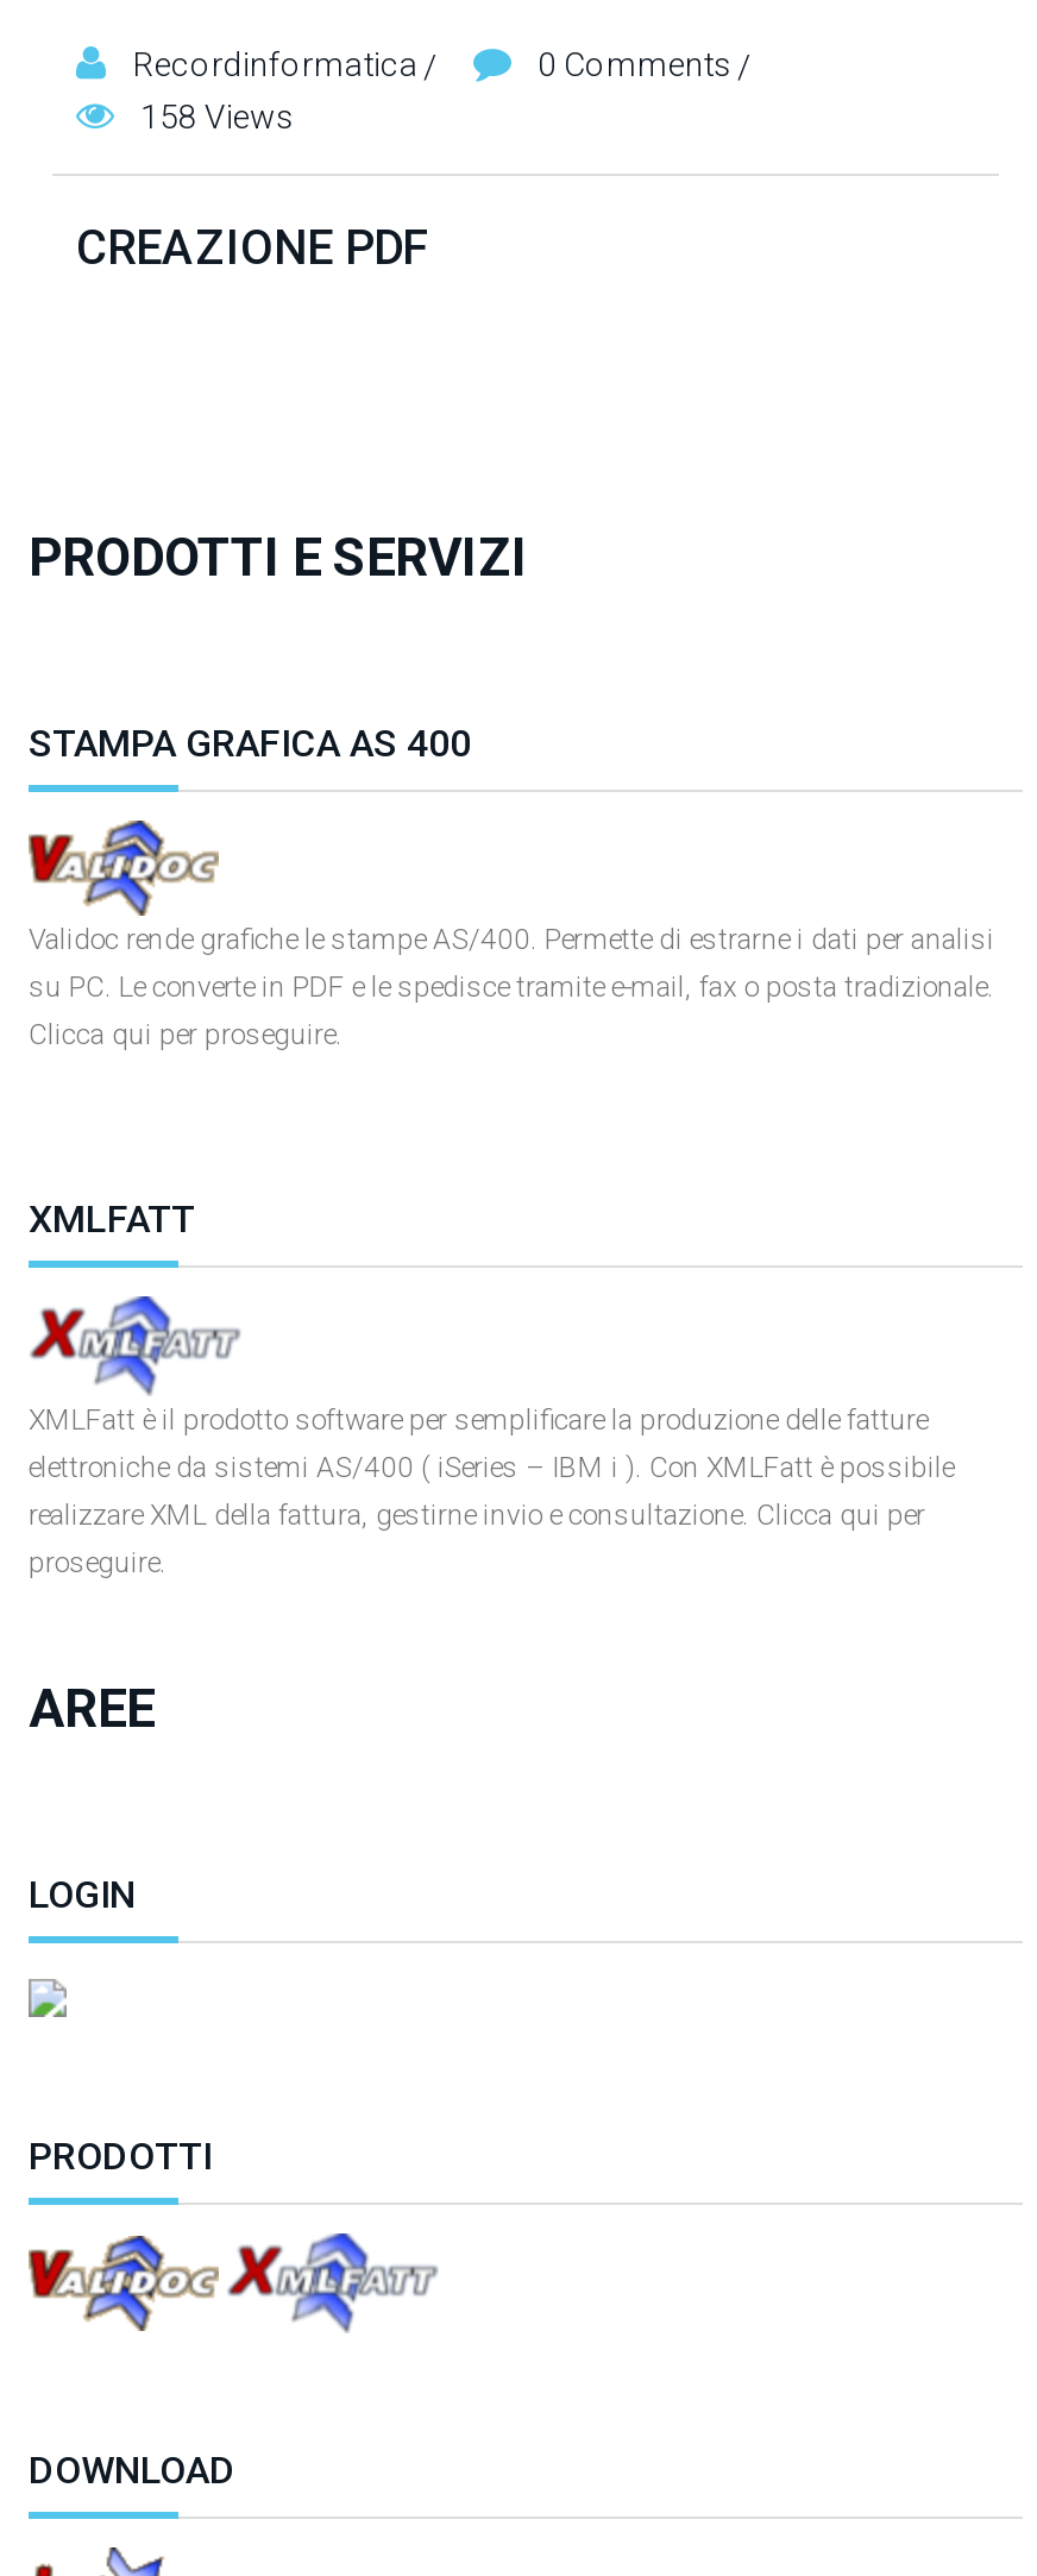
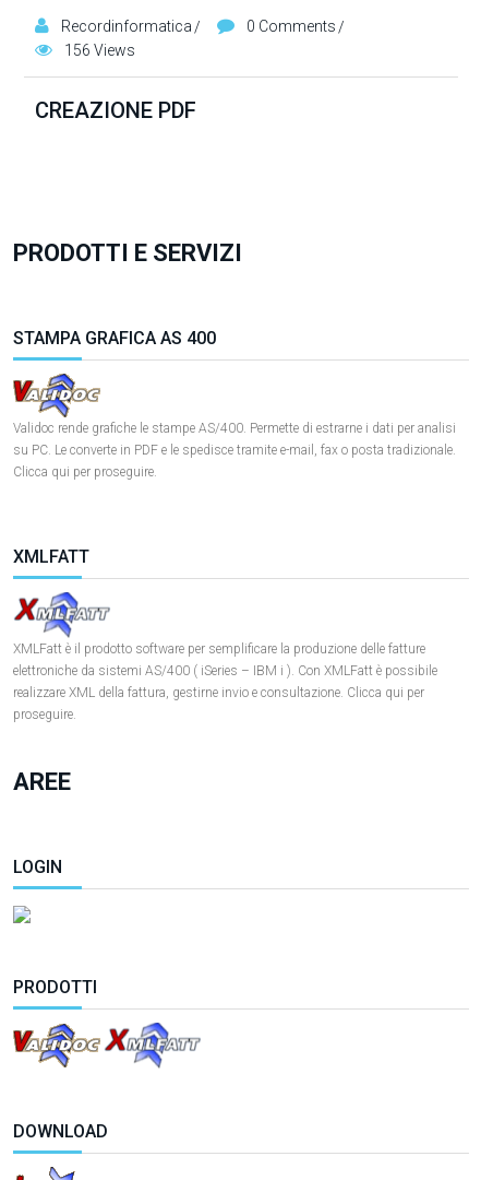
[140,98,295,136] 158 Views -> [64,42,135,59] 156 Views

